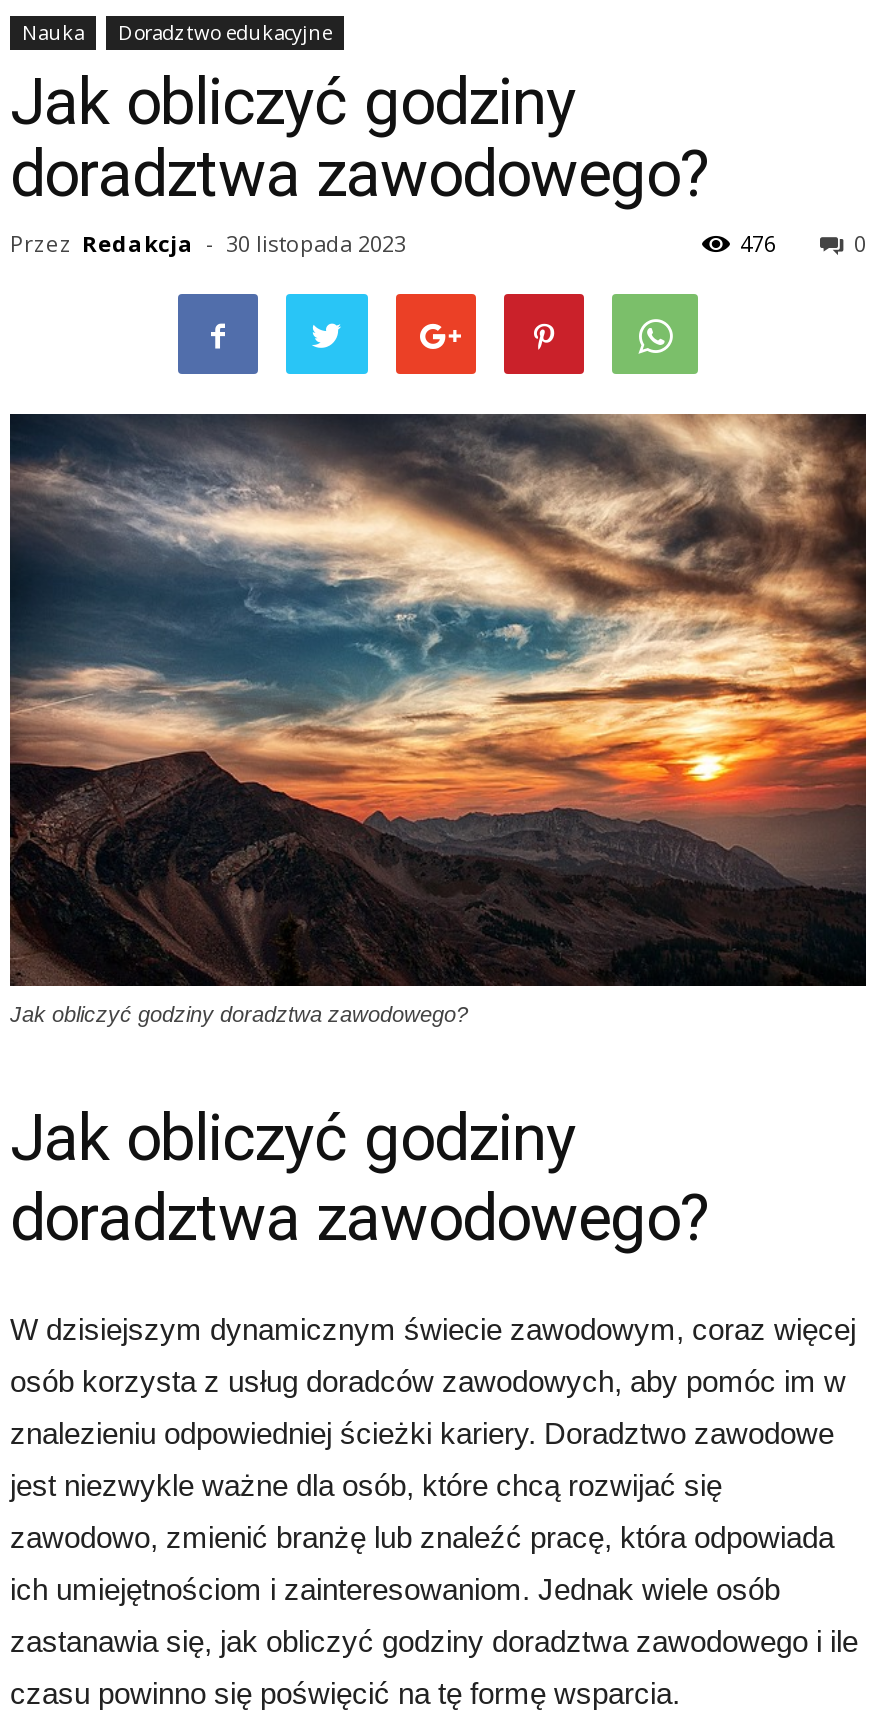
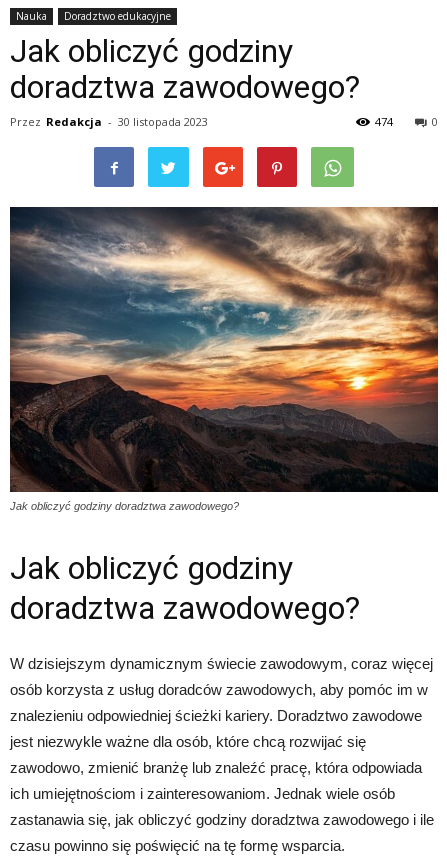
[740,228,776,258] 476 -> [375,114,393,129] 474

